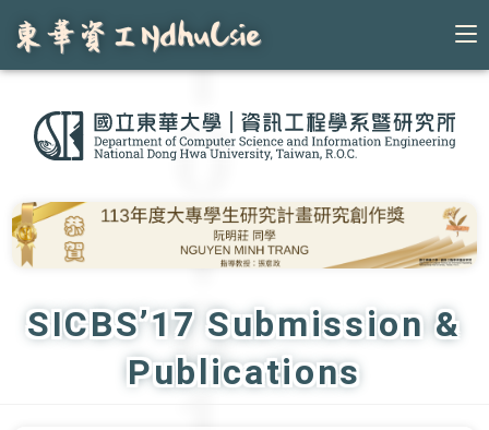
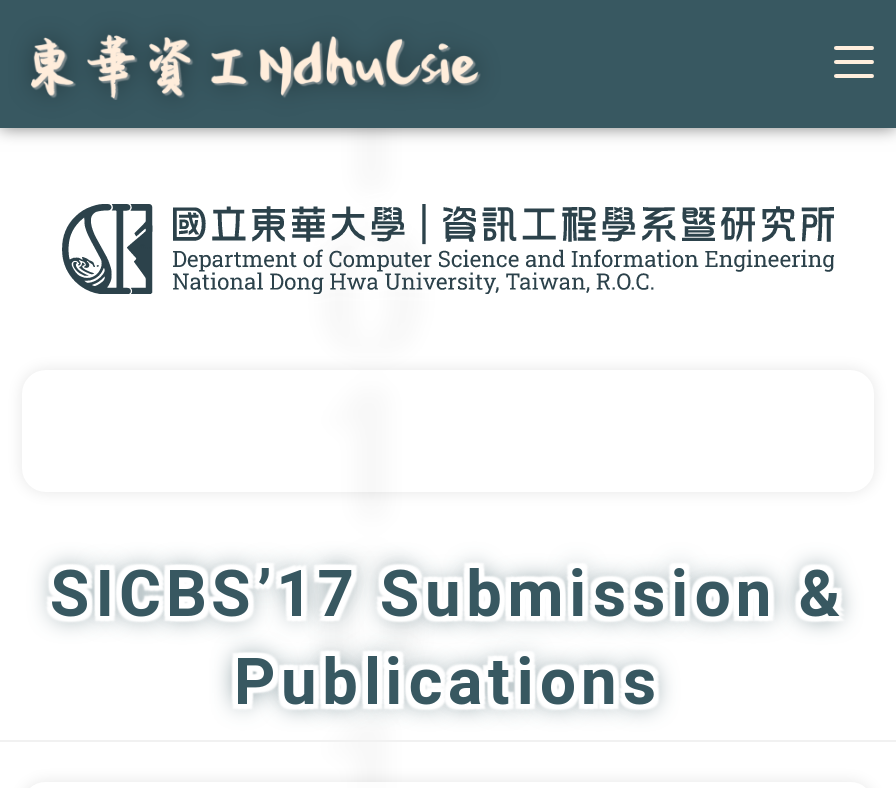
[11,201,478,270] [image] -> none

